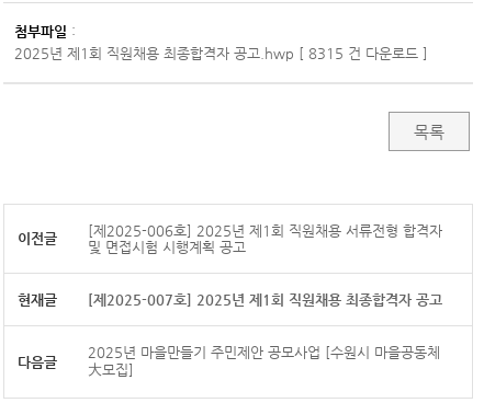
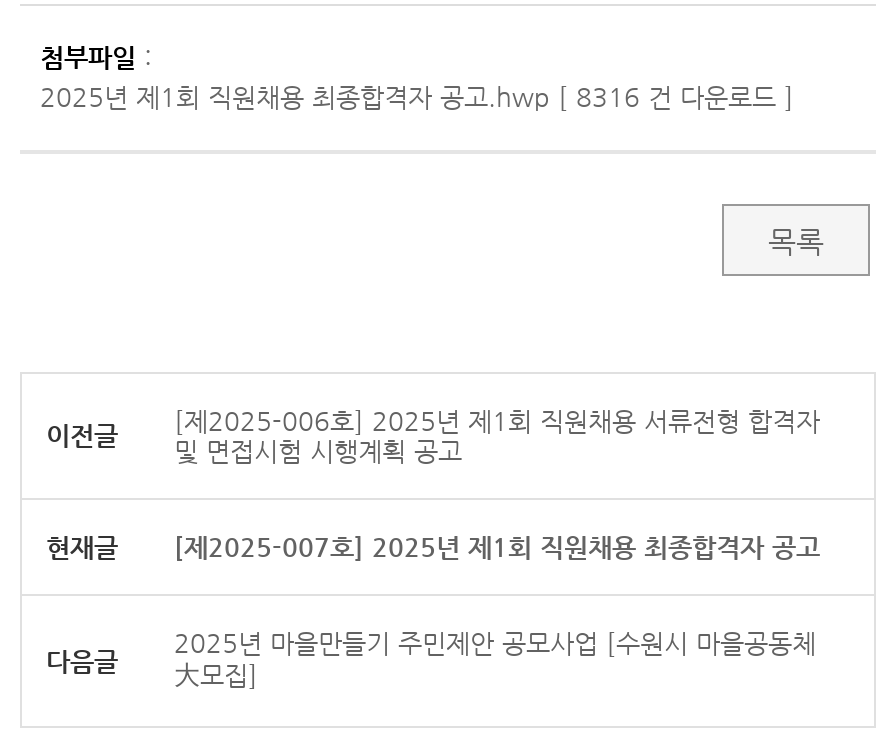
[14,45,428,61] 2025년 제1회 직원채용 최종합격자 공고.hwp [ 8315 건 다운로드 ] -> [40,82,794,112] 2025년 제1회 직원채용 최종합격자 공고.hwp [ 8316 건 다운로드 ]

